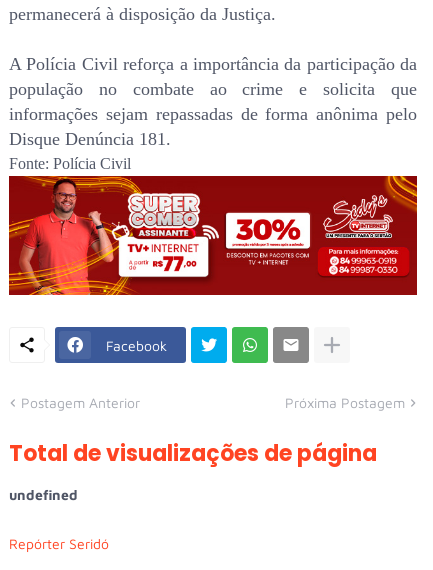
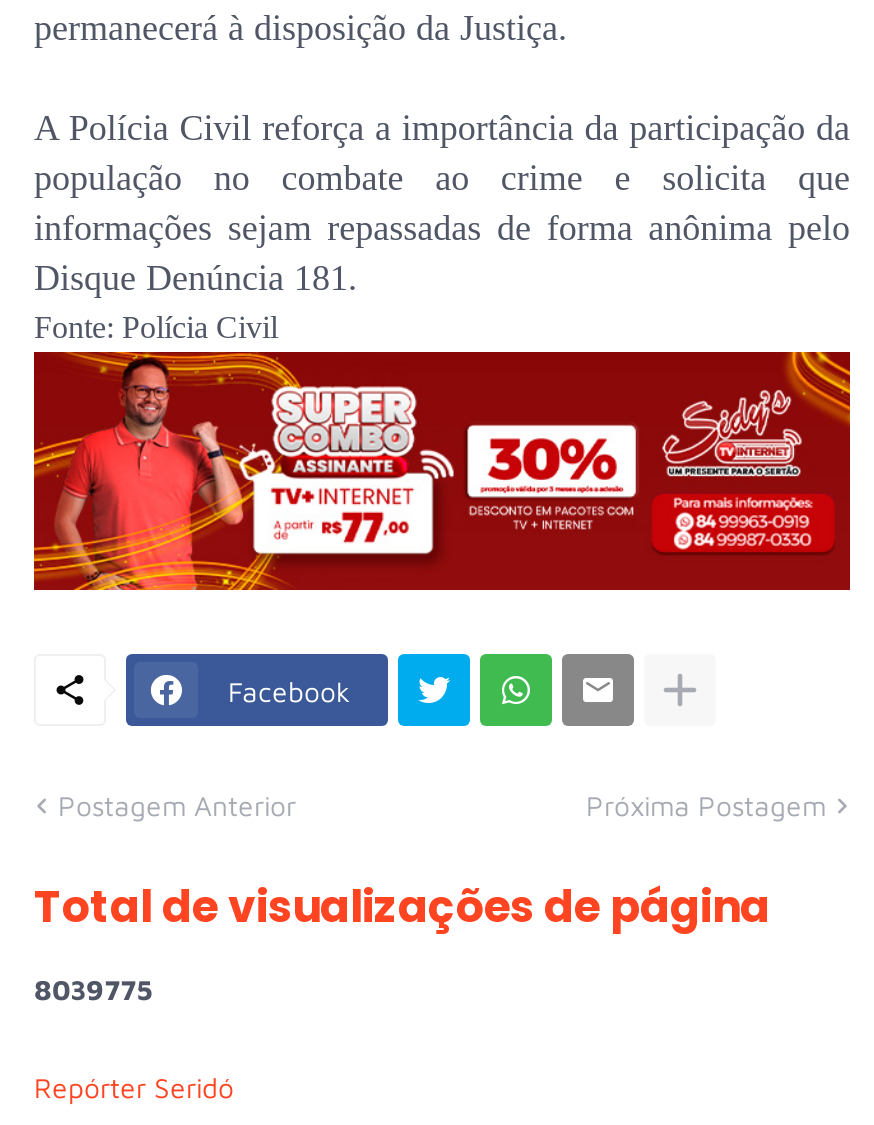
[9,486,78,503] undefned -> [34,973,152,1007] 8039775

